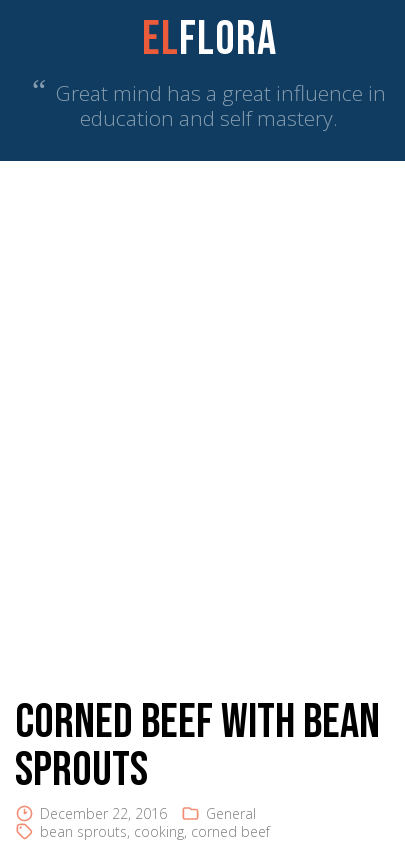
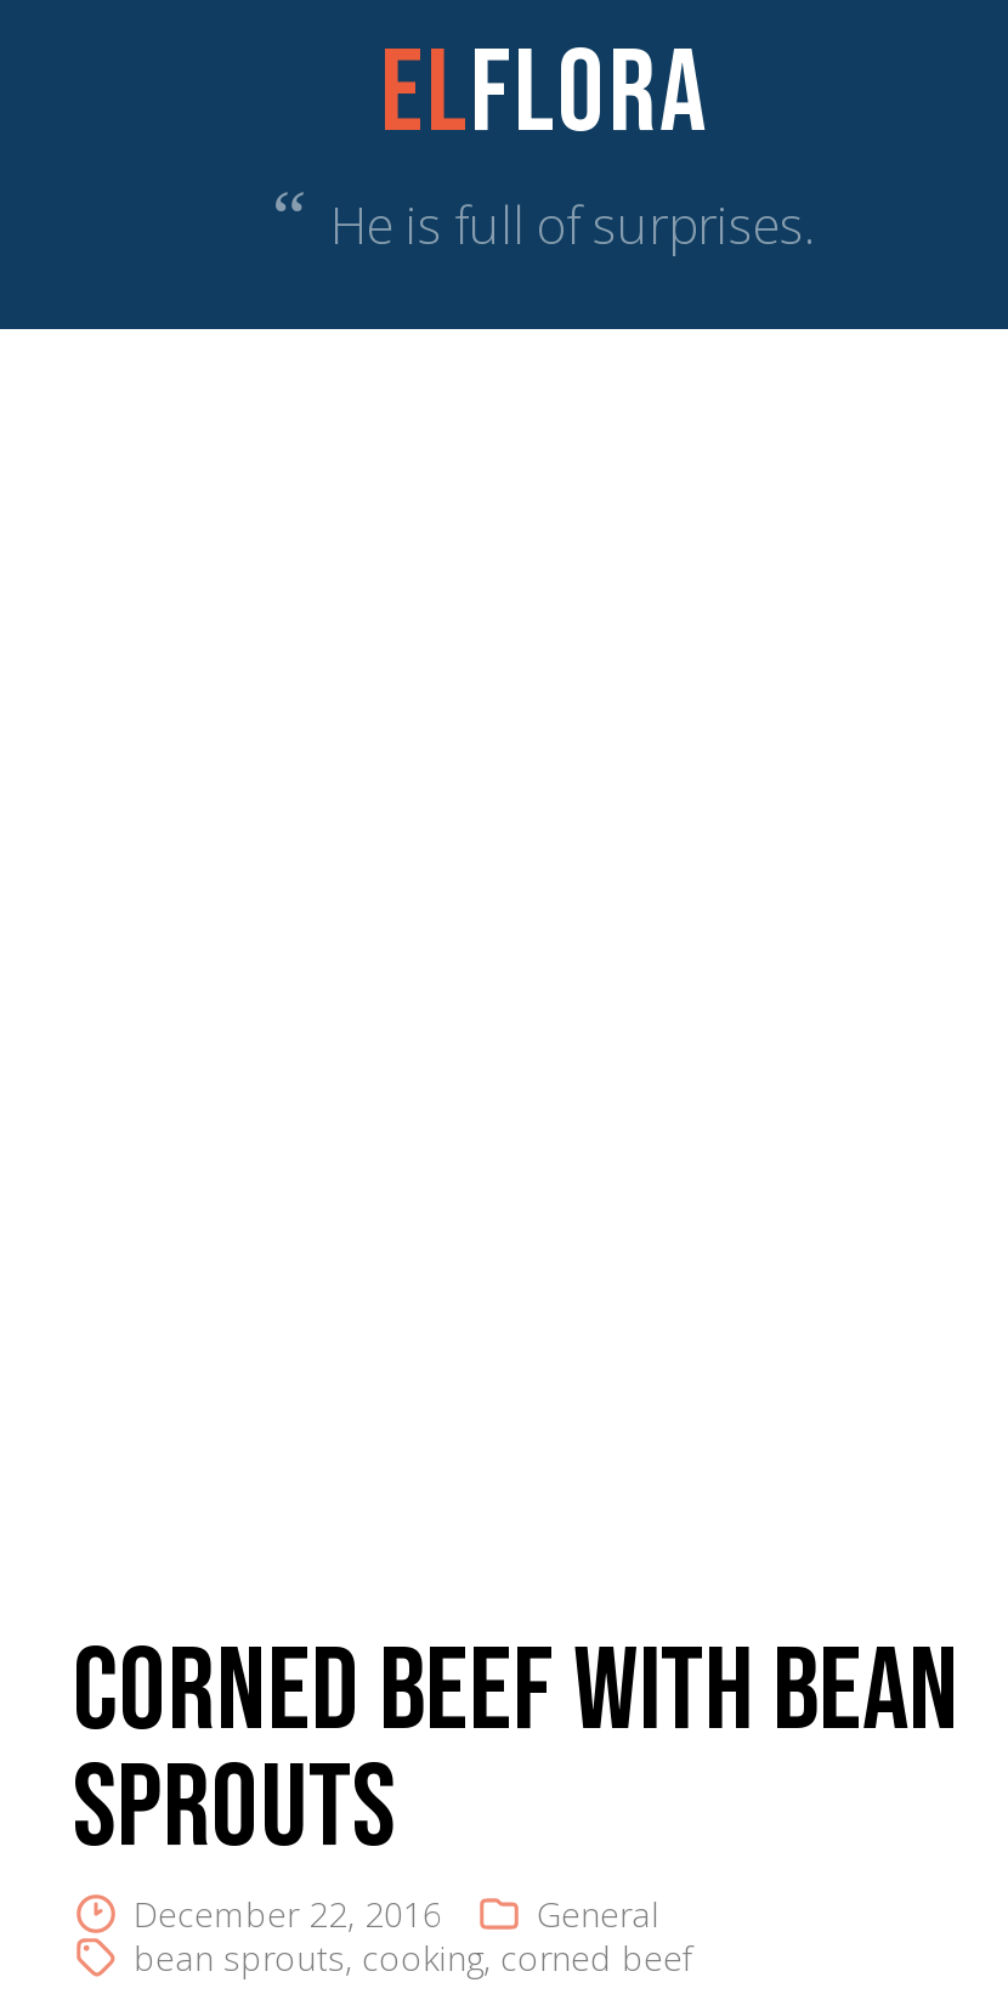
[32,72,386,132] “ Great mind has a great influence in | education and self mastery. -> [272,174,816,261] “ He is full of surprises.

